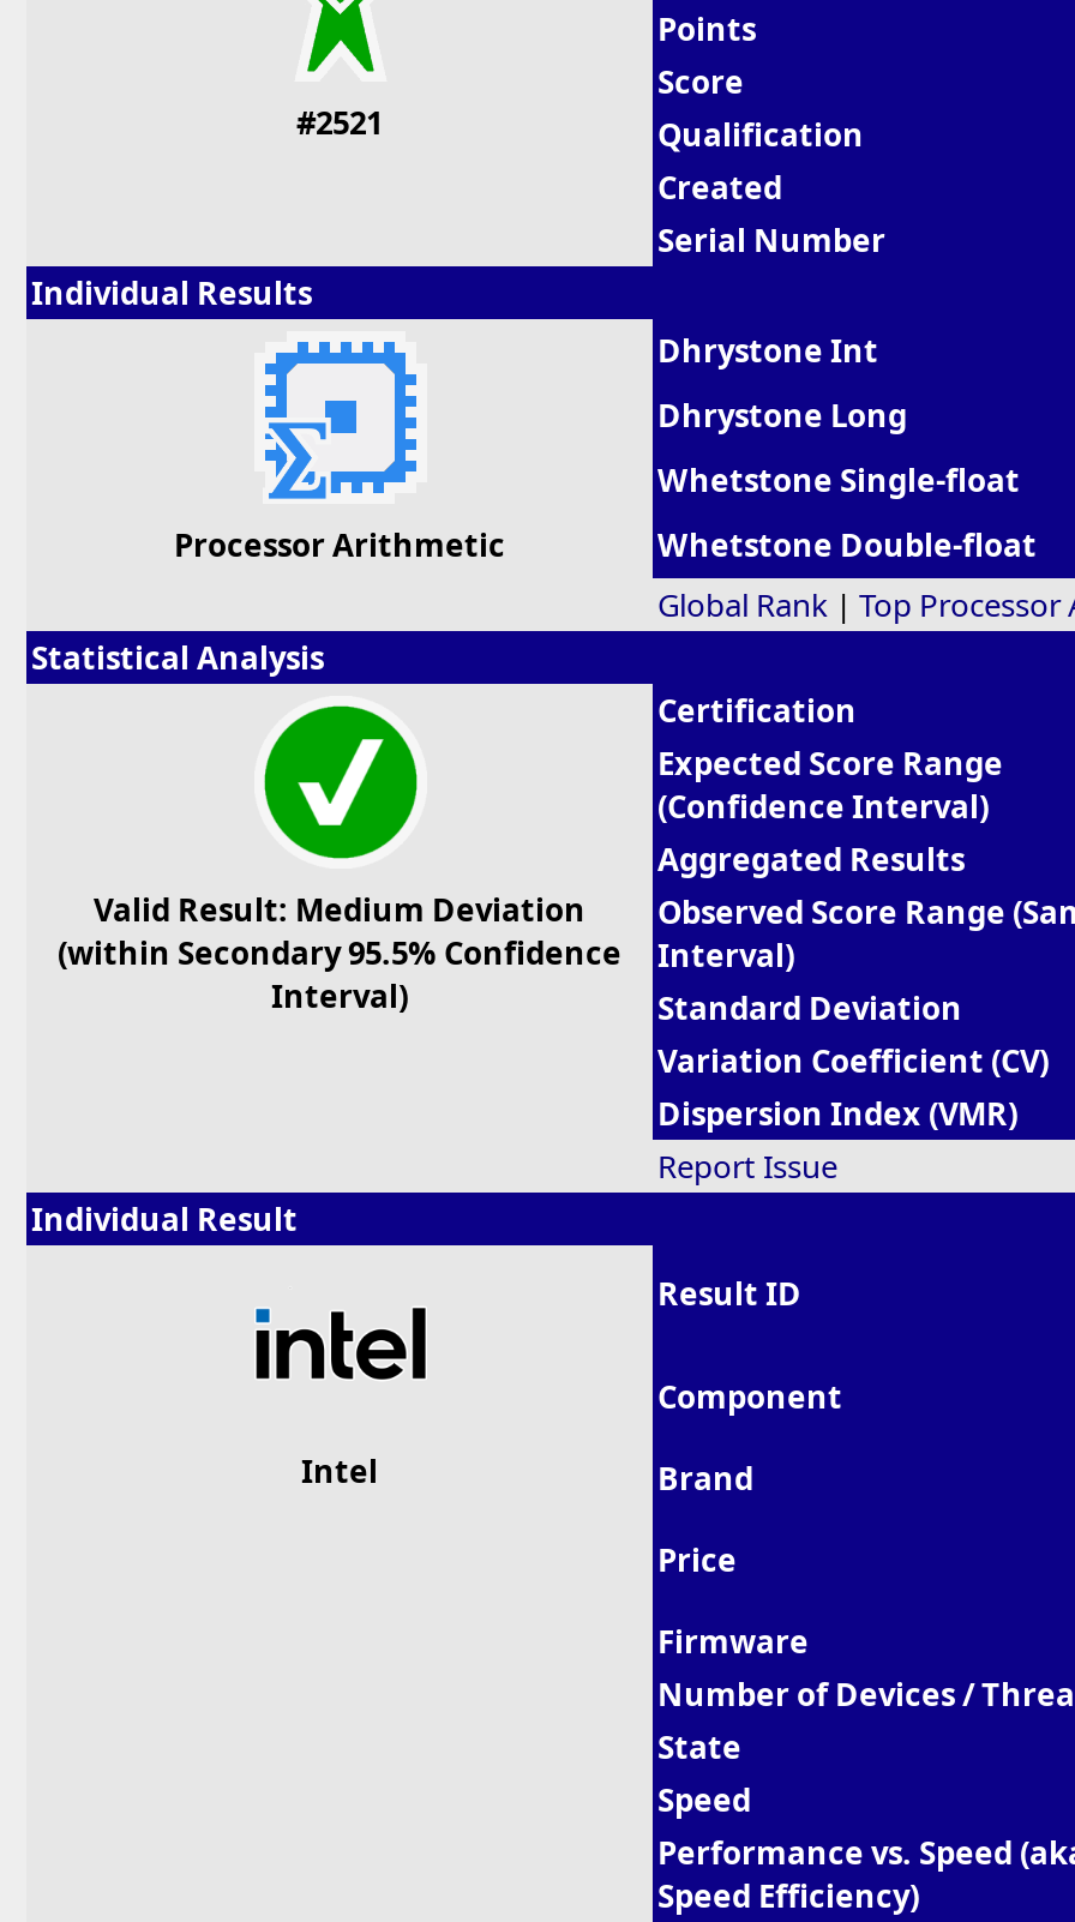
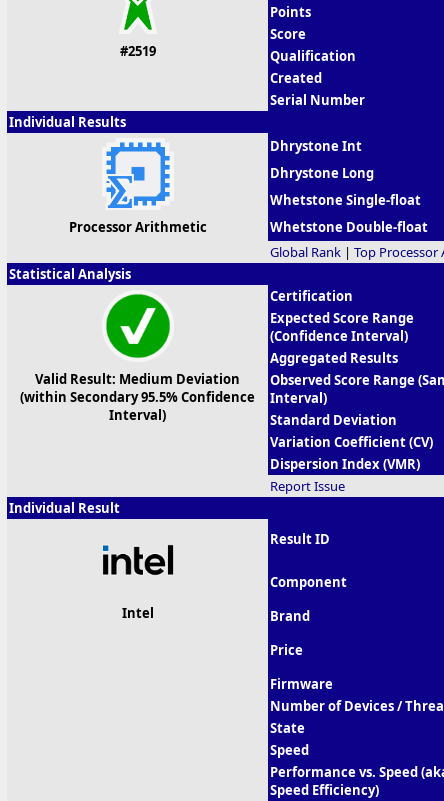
[296,101,383,144] #2521 -> [119,42,155,60] #2519

